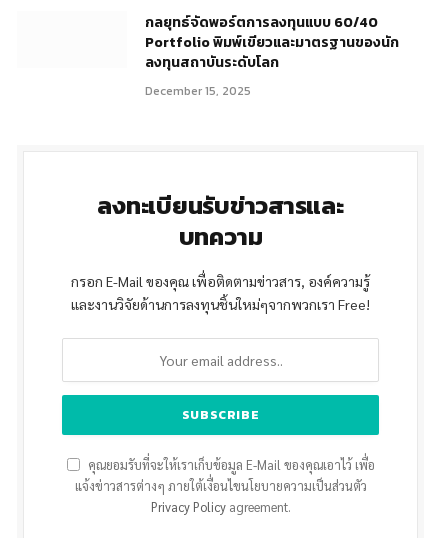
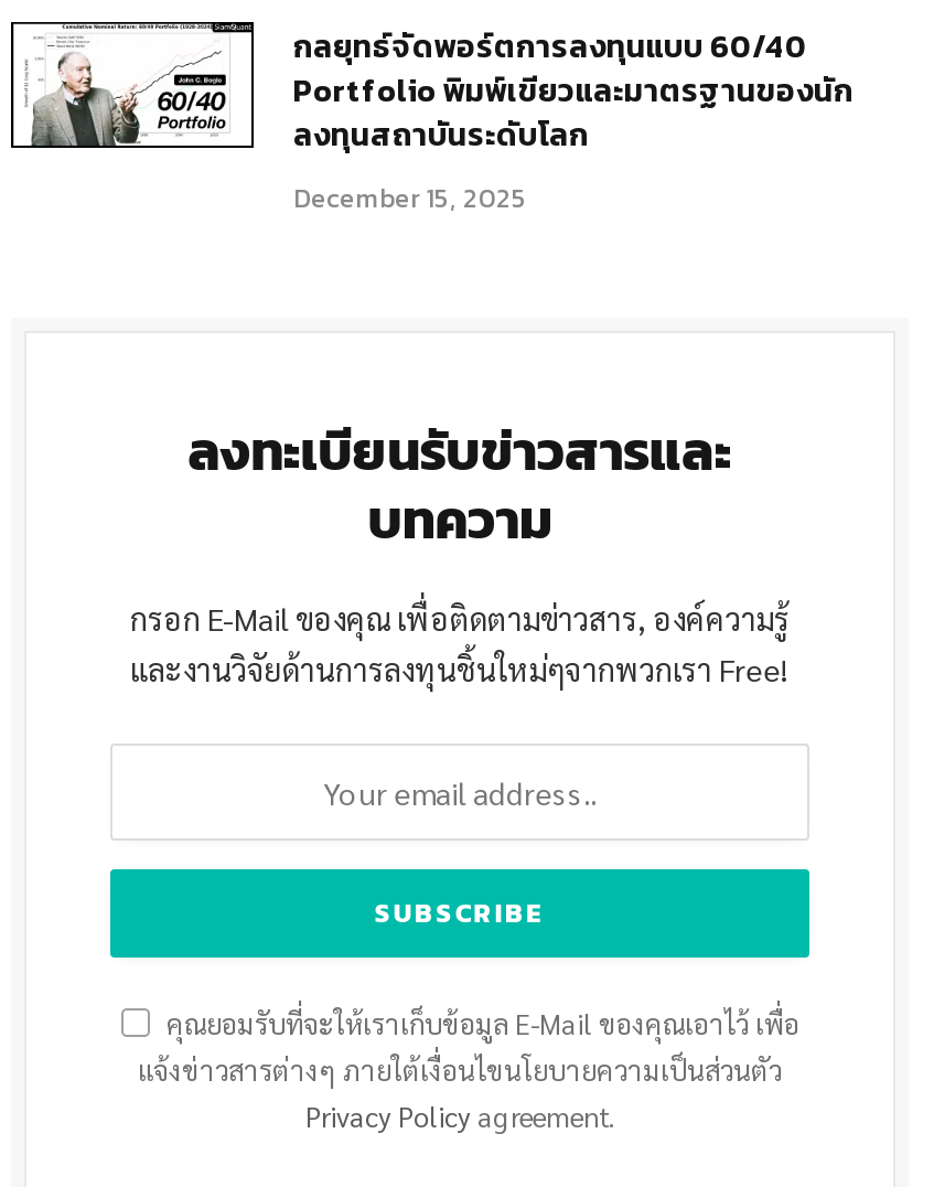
none -> [9,20,256,150] [image]

